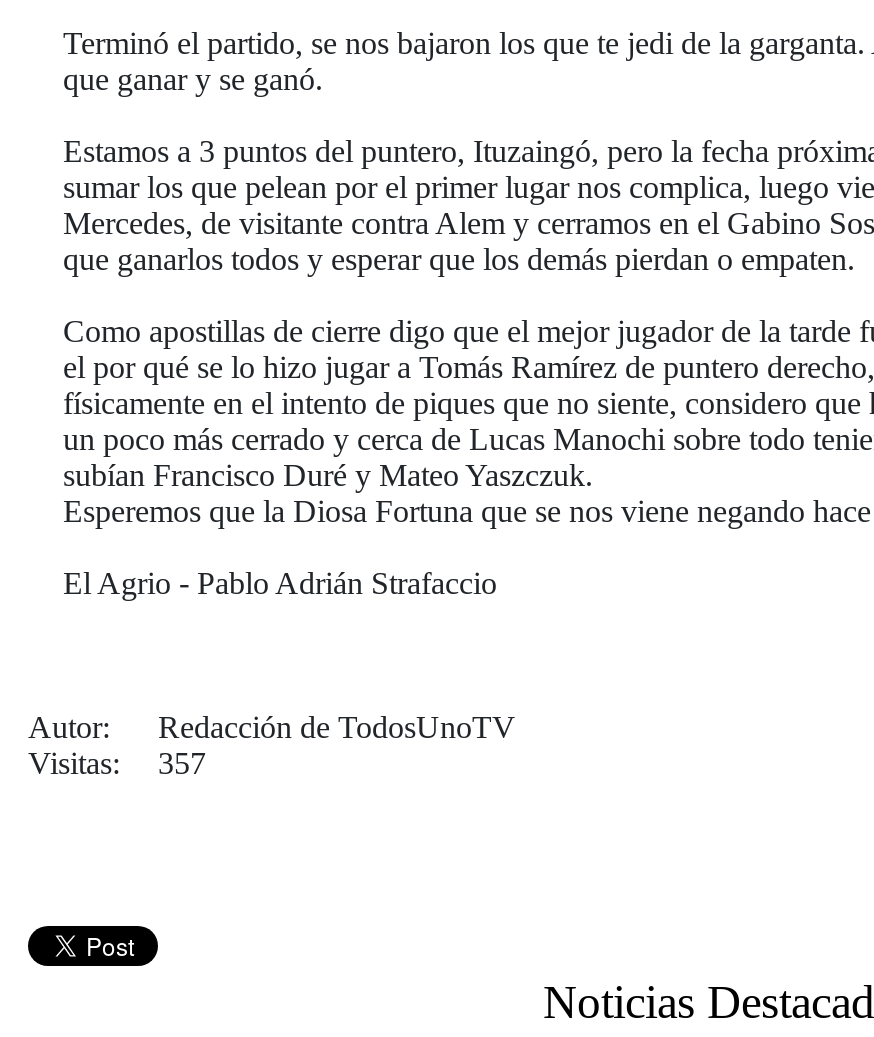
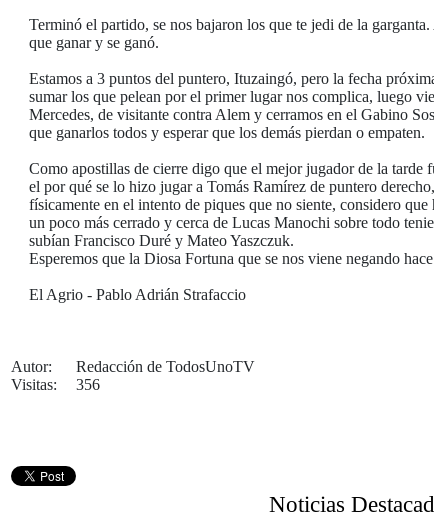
[28,746,206,780] Visitas: 357 -> [11,376,100,393] Visitas: 356

